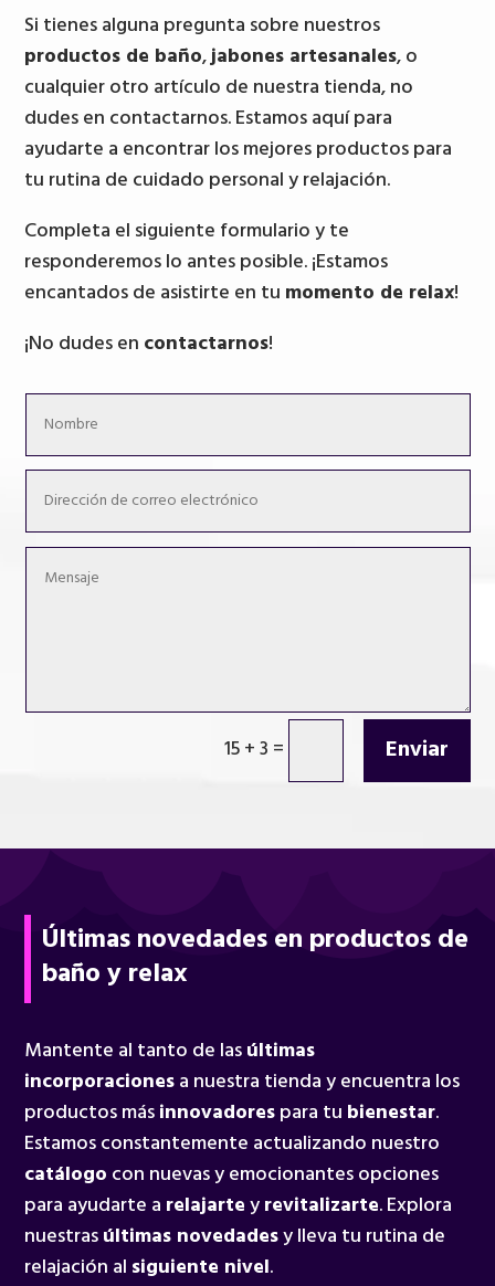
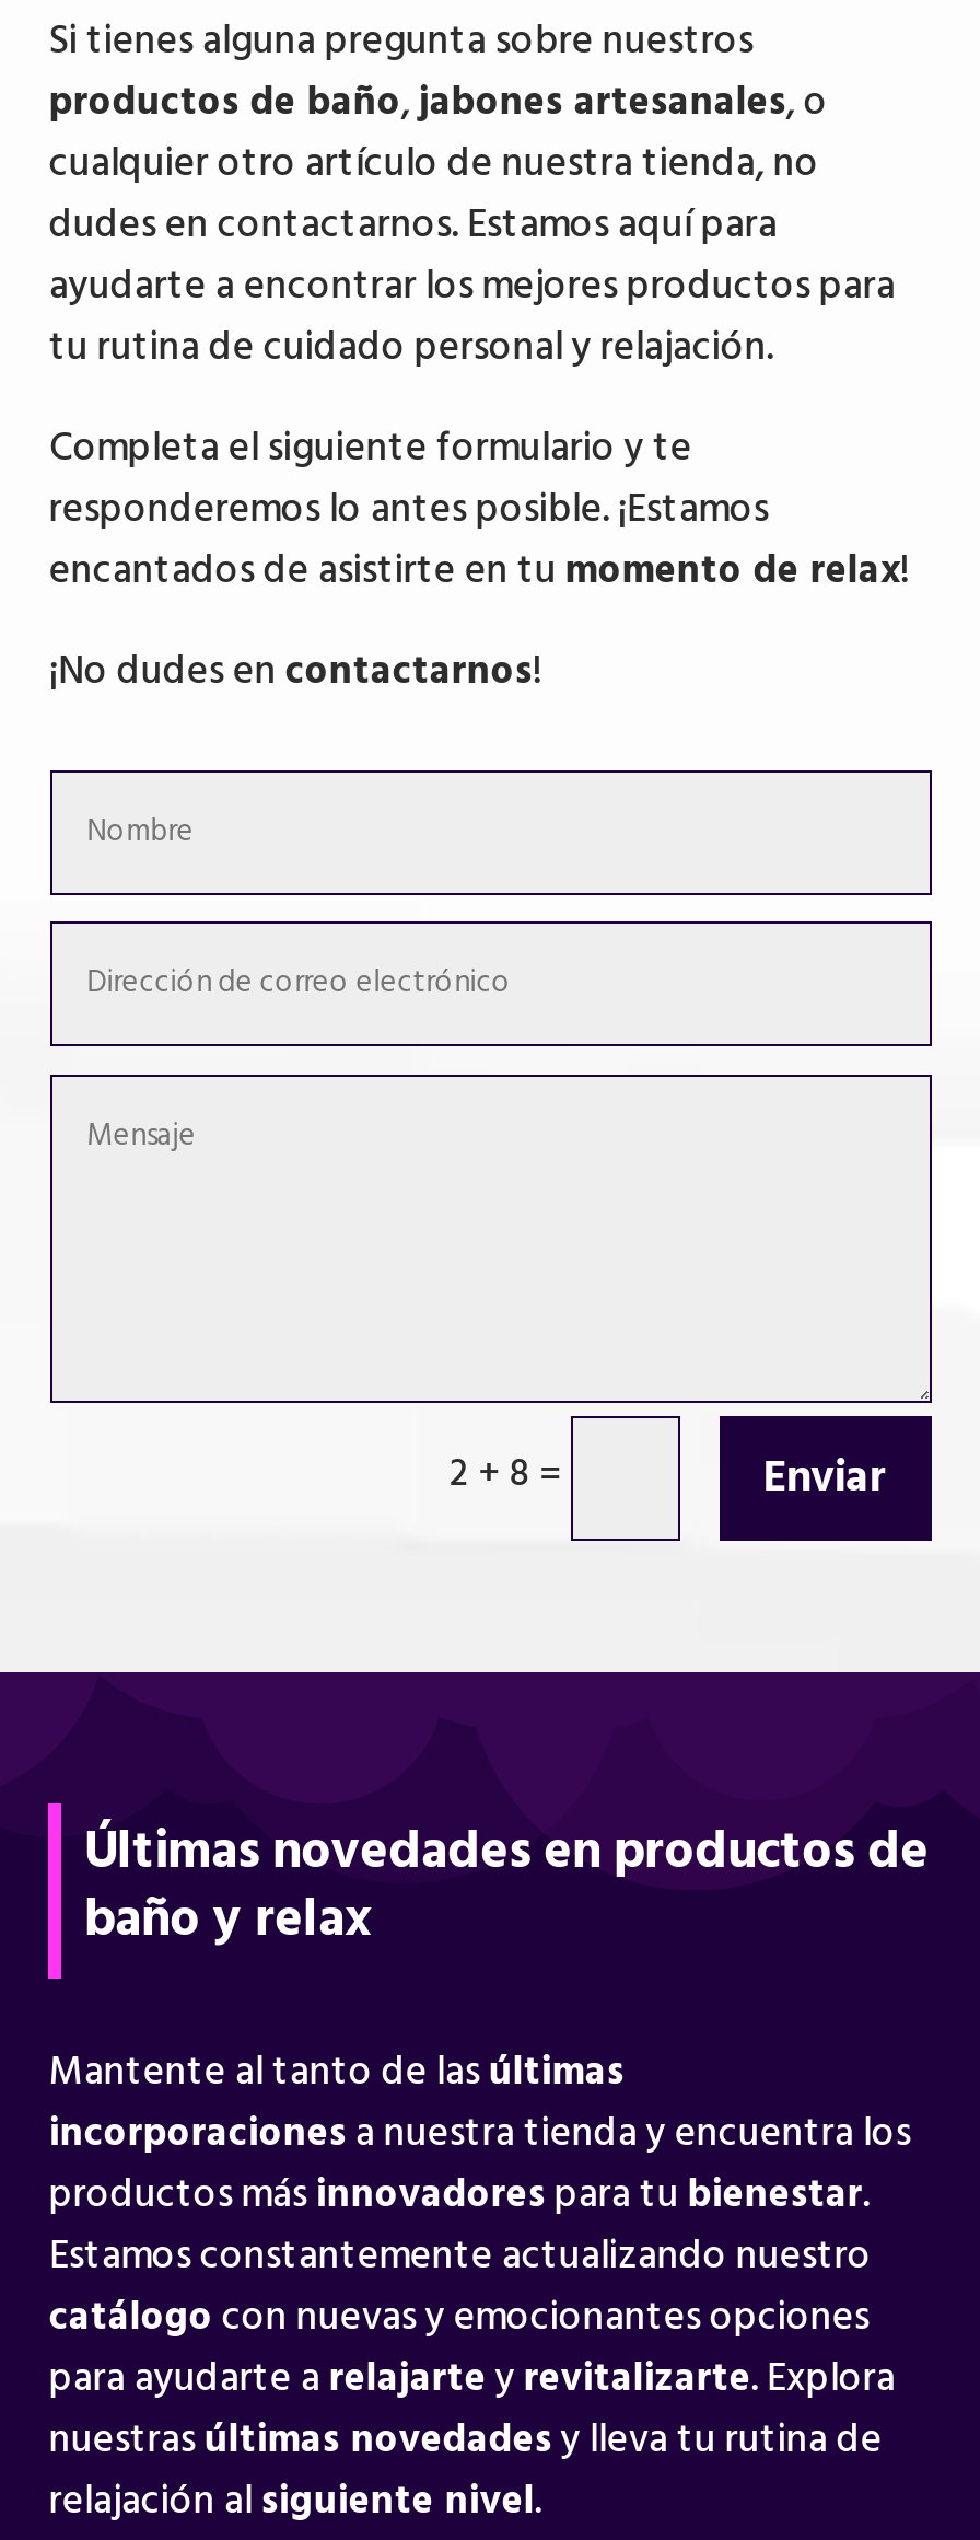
[224,734,288,764] 15 + 3 = -> [450,1447,570,1506] 2 + 8 =

